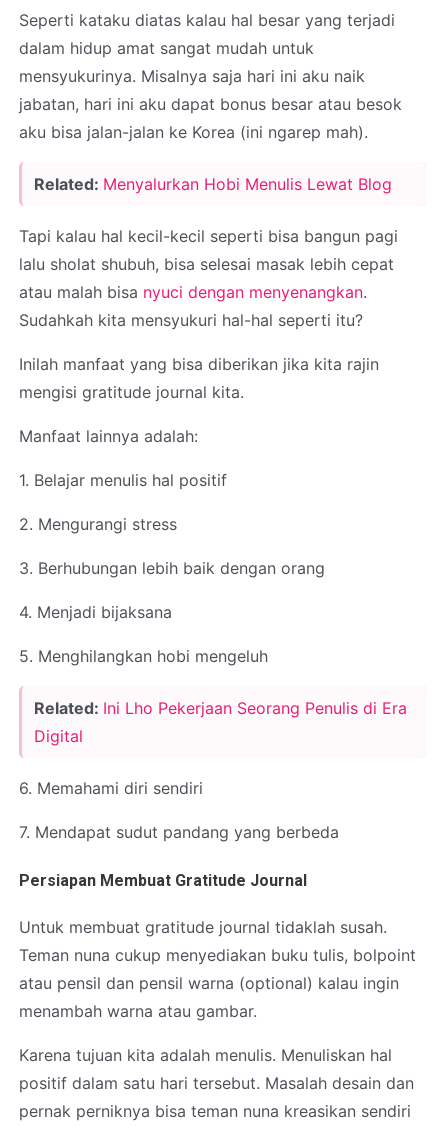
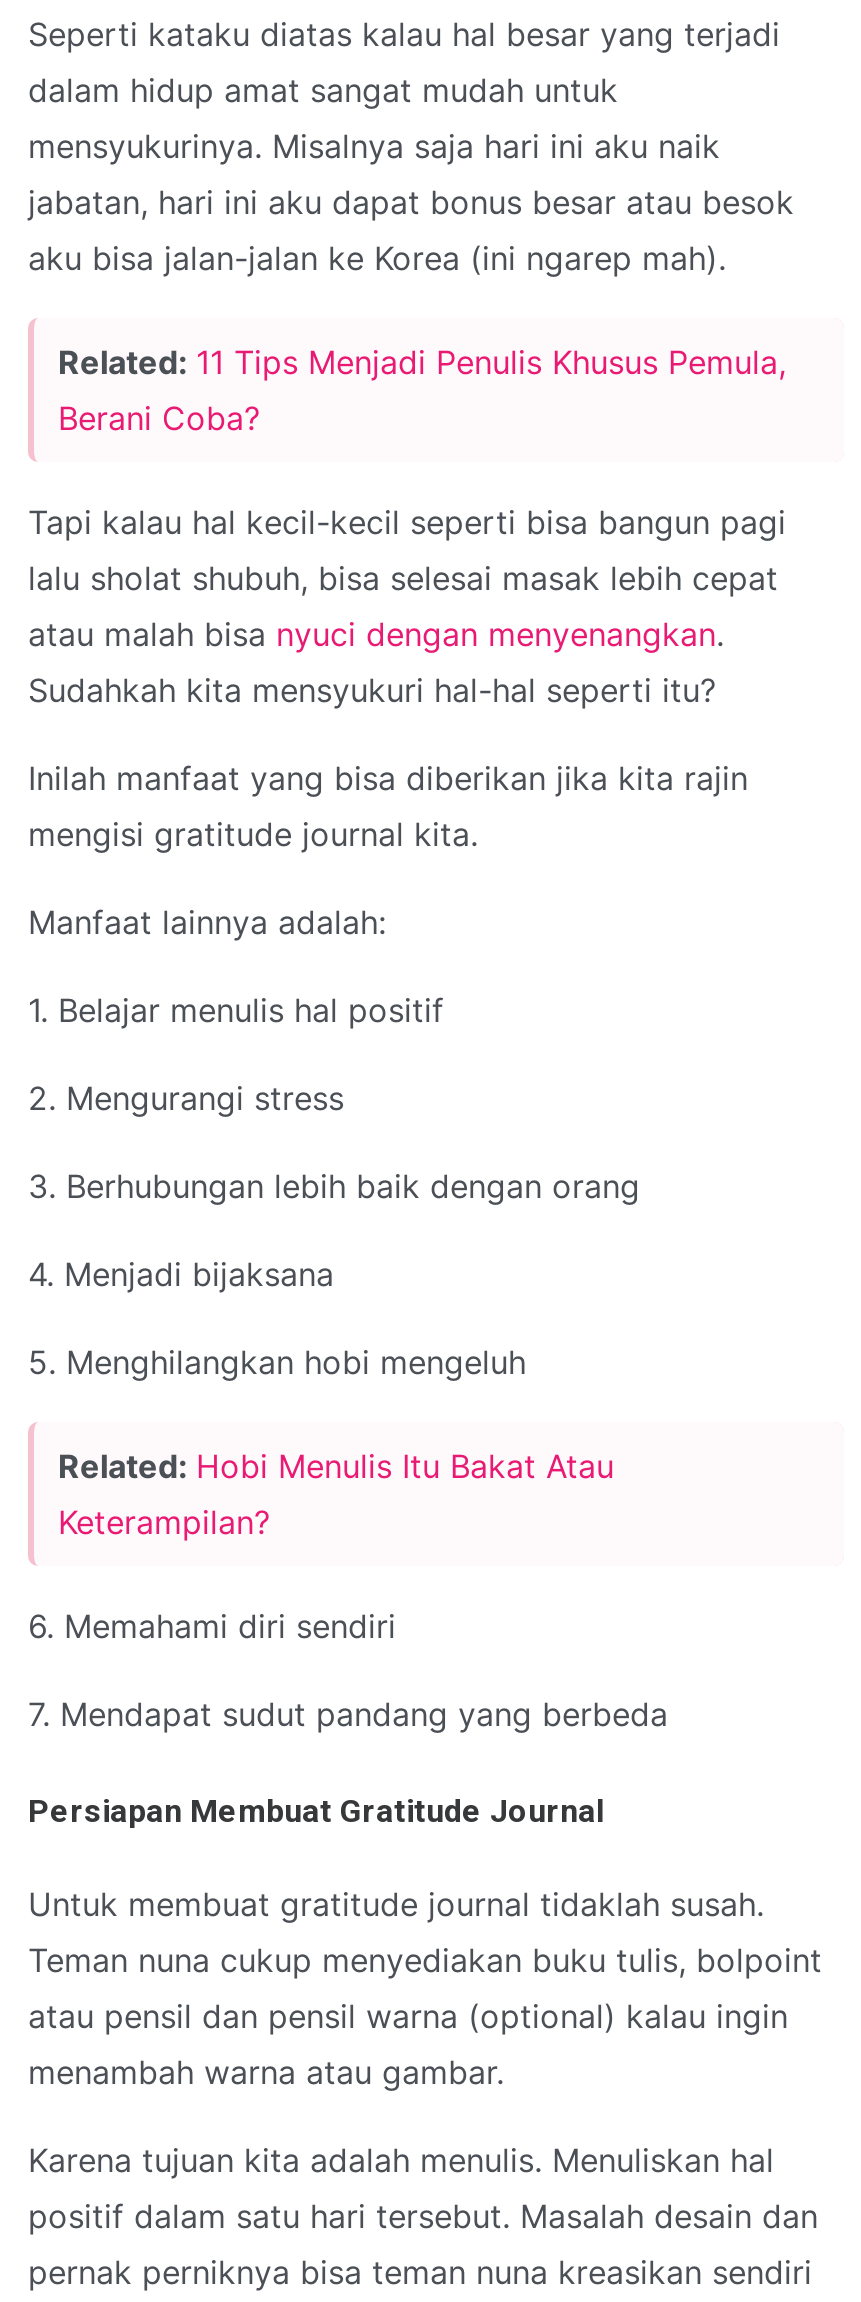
[34,174,392,194] Related: Menyalurkan Hobi Menulis Lewat Blog -> [58,342,786,438] Related: 11 Tips Menjadi Penulis Khusus Pemula, | Berani Coba?
[34,698,407,746] Related: Ini Lho Pekerjaan Seorang Penulis di Era | Digital -> [58,1446,614,1542] Related: Hobi Menulis Itu Bakat Atau | Keterampilan?

